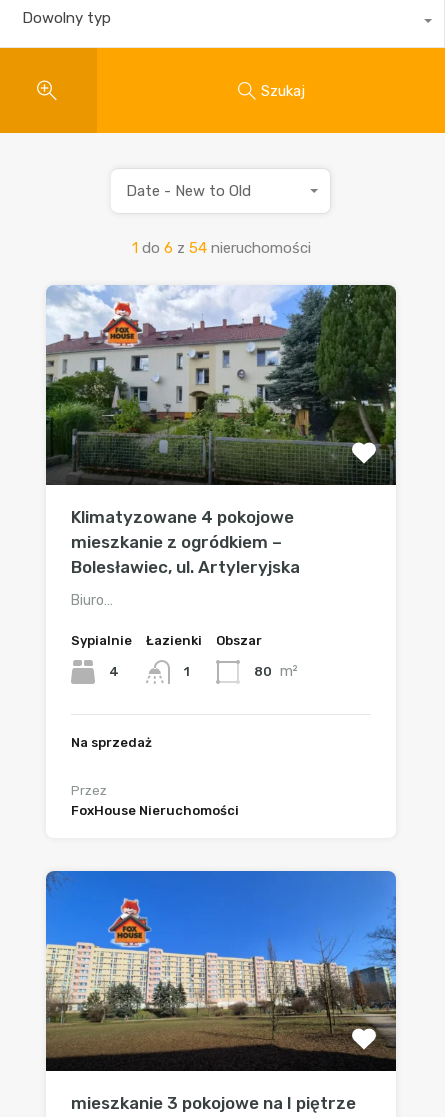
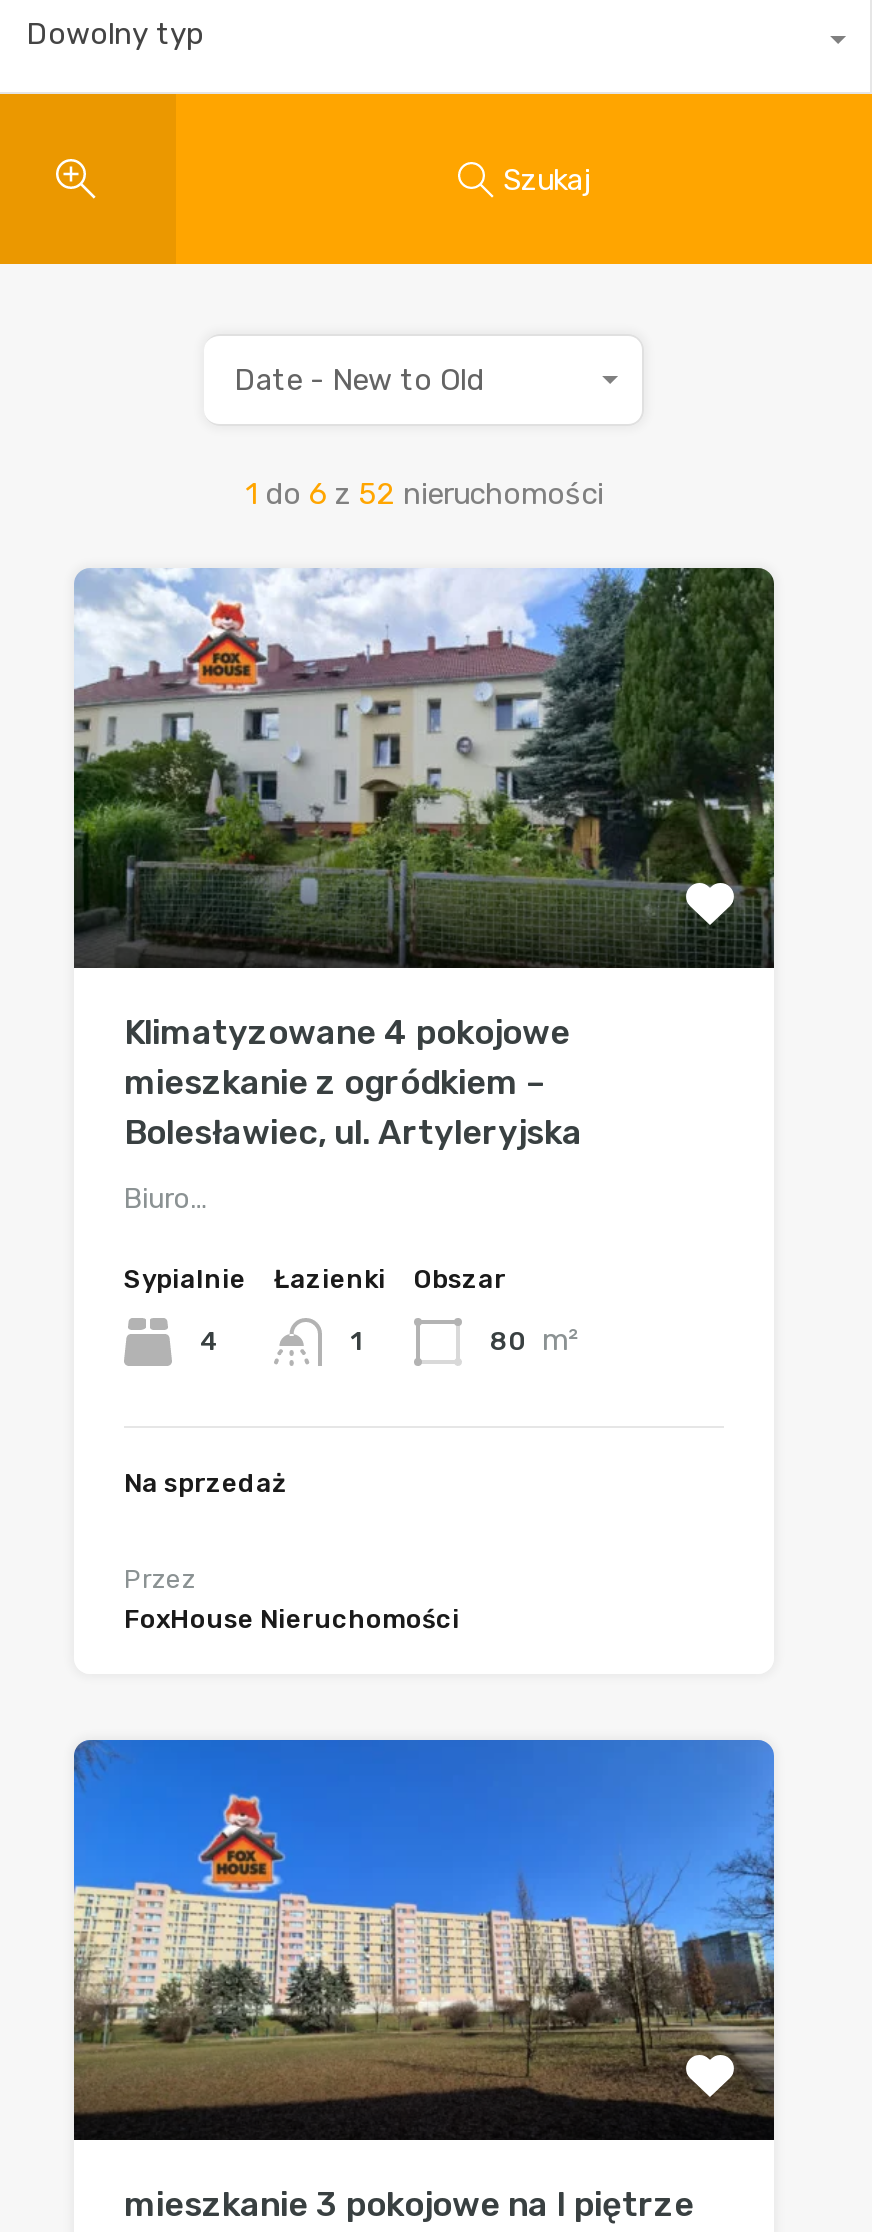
[131,239,310,257] 1 do 6 z 54 nieruchomości -> [245,476,603,512] 1 do 6 z 52 nieruchomości

